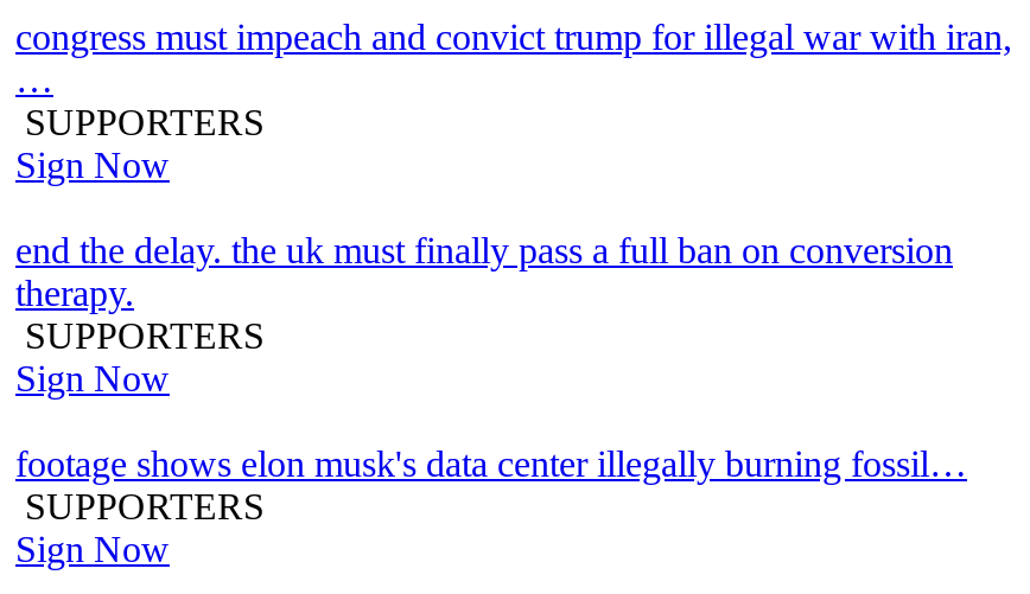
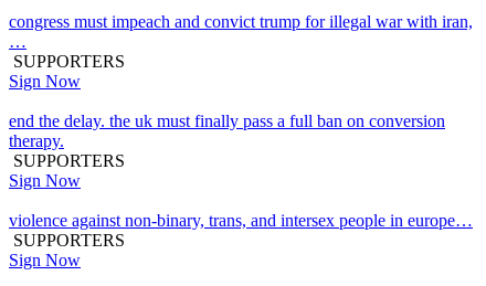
[15,443,967,484] footage shows elon musk's data center illegally burning fossil… -> [9,211,473,230] violence against non-binary, trans, and intersex people in europe…

